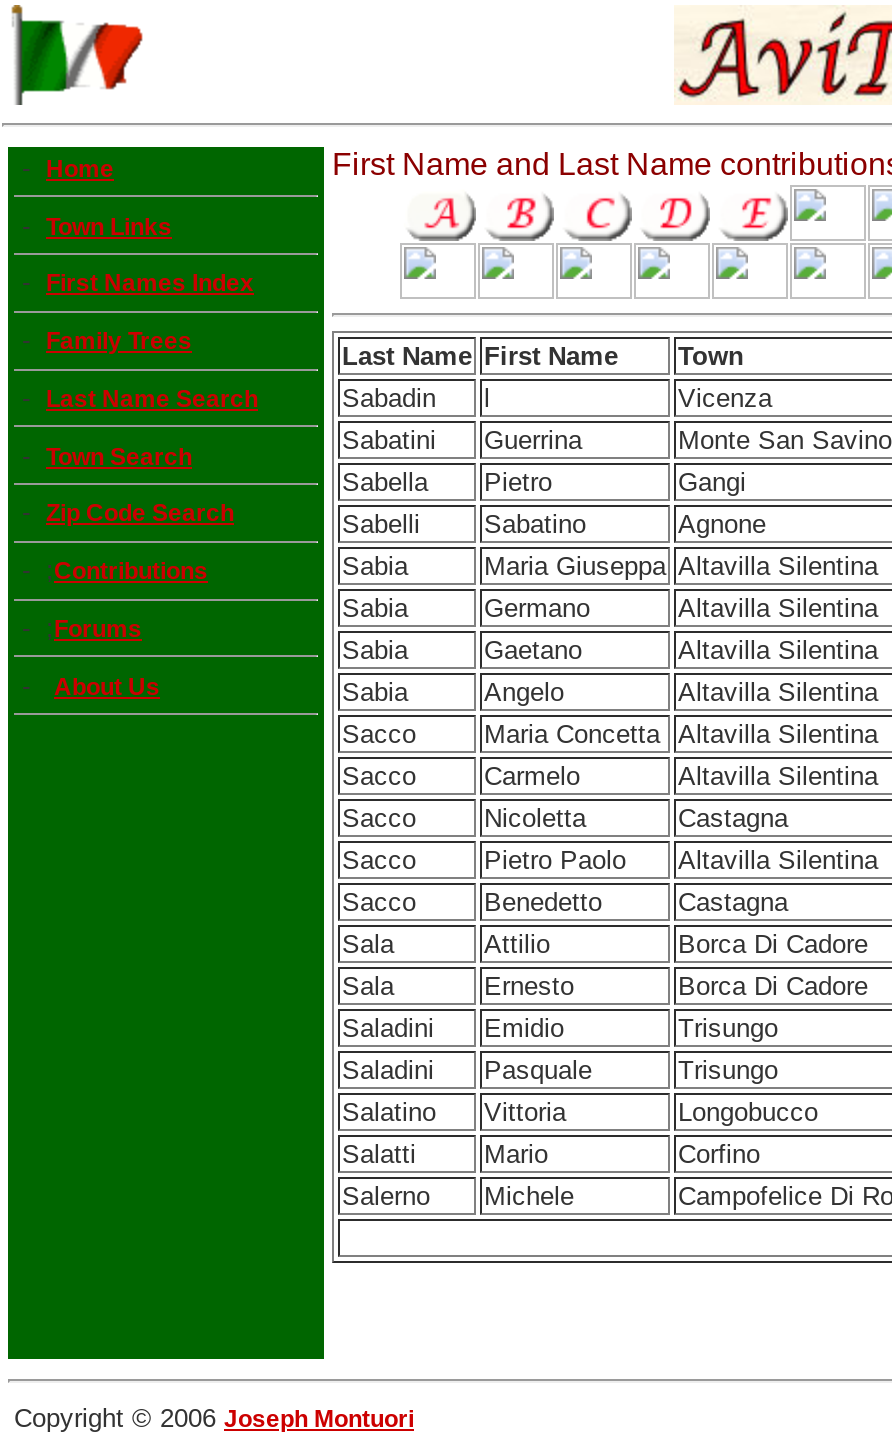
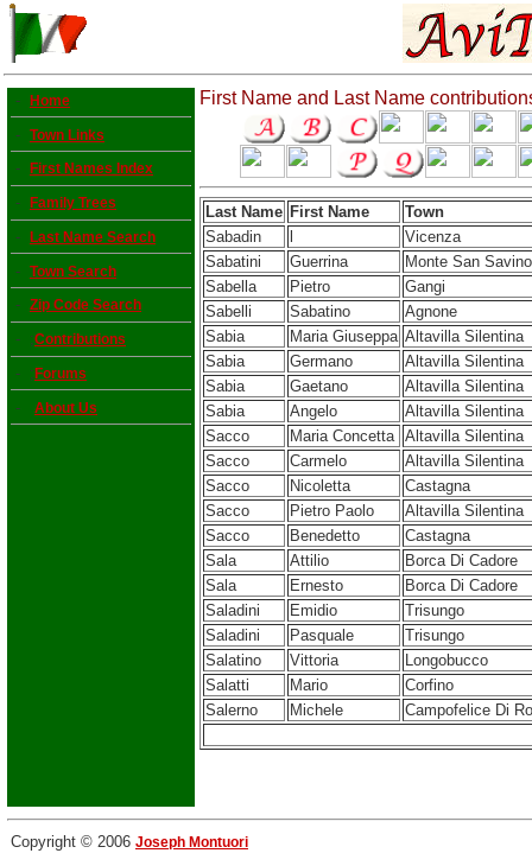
[558,189,788,297] [image] -> [334,112,469,178] [image]

